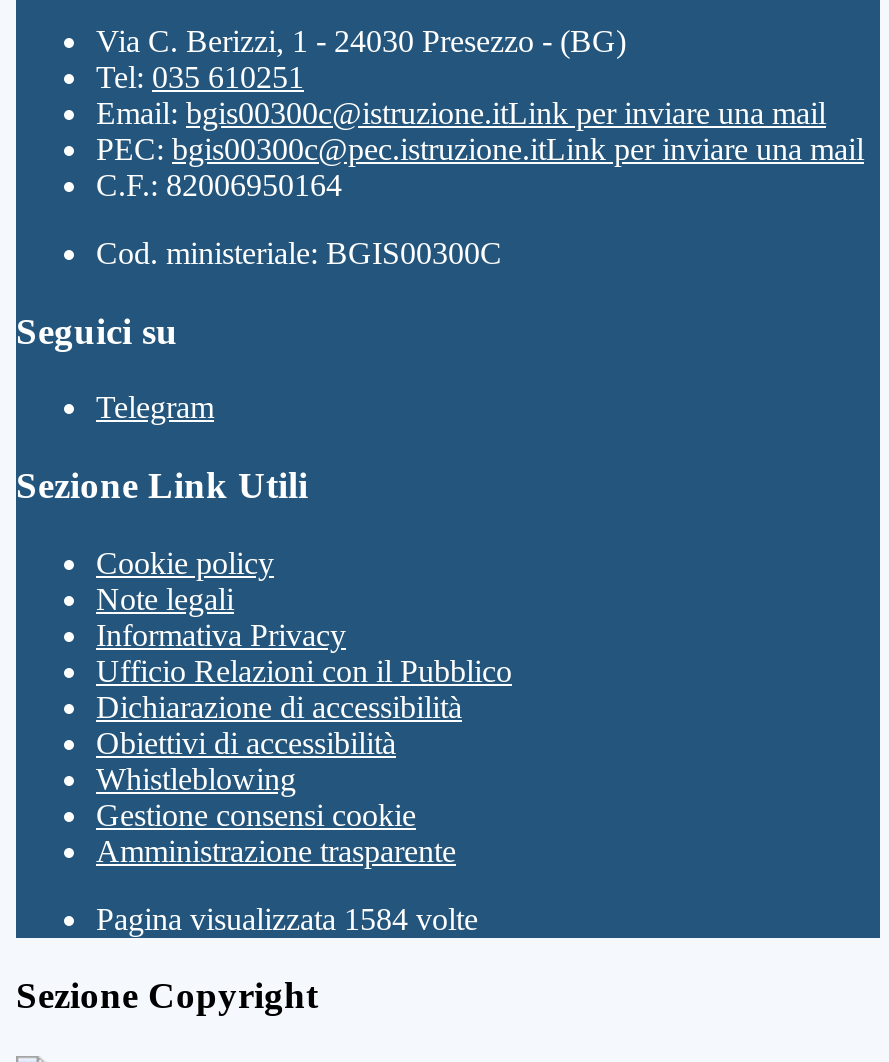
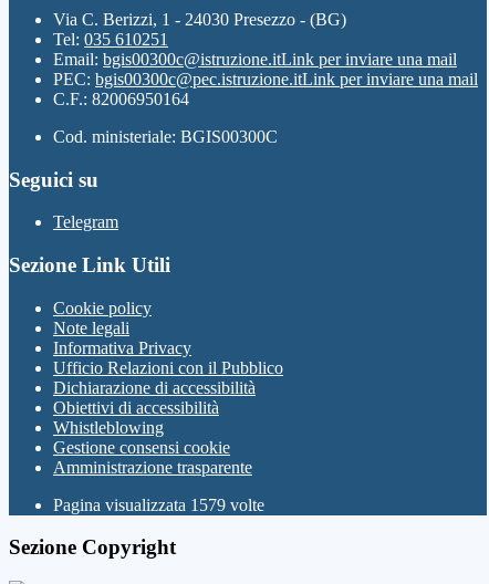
[96,901,478,935] Pagina visualizzata 1584 volte -> [53,495,264,514] Pagina visualizzata 1579 volte

